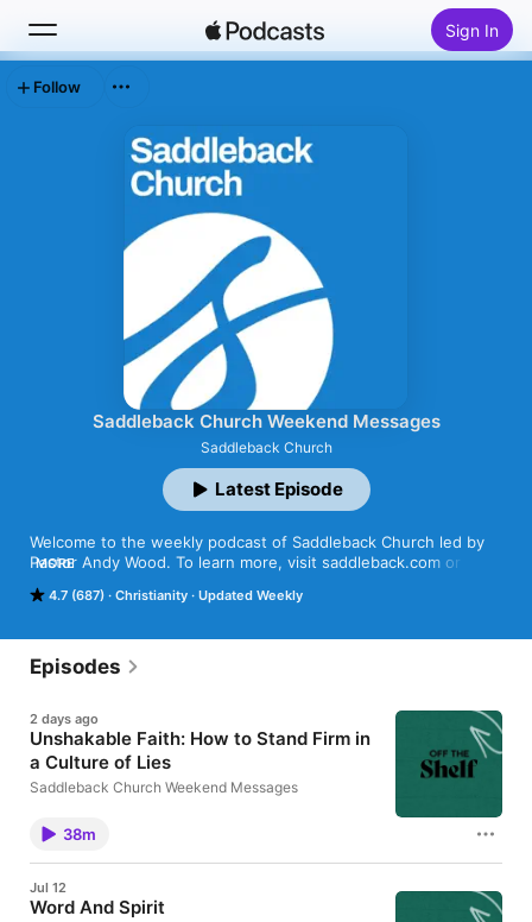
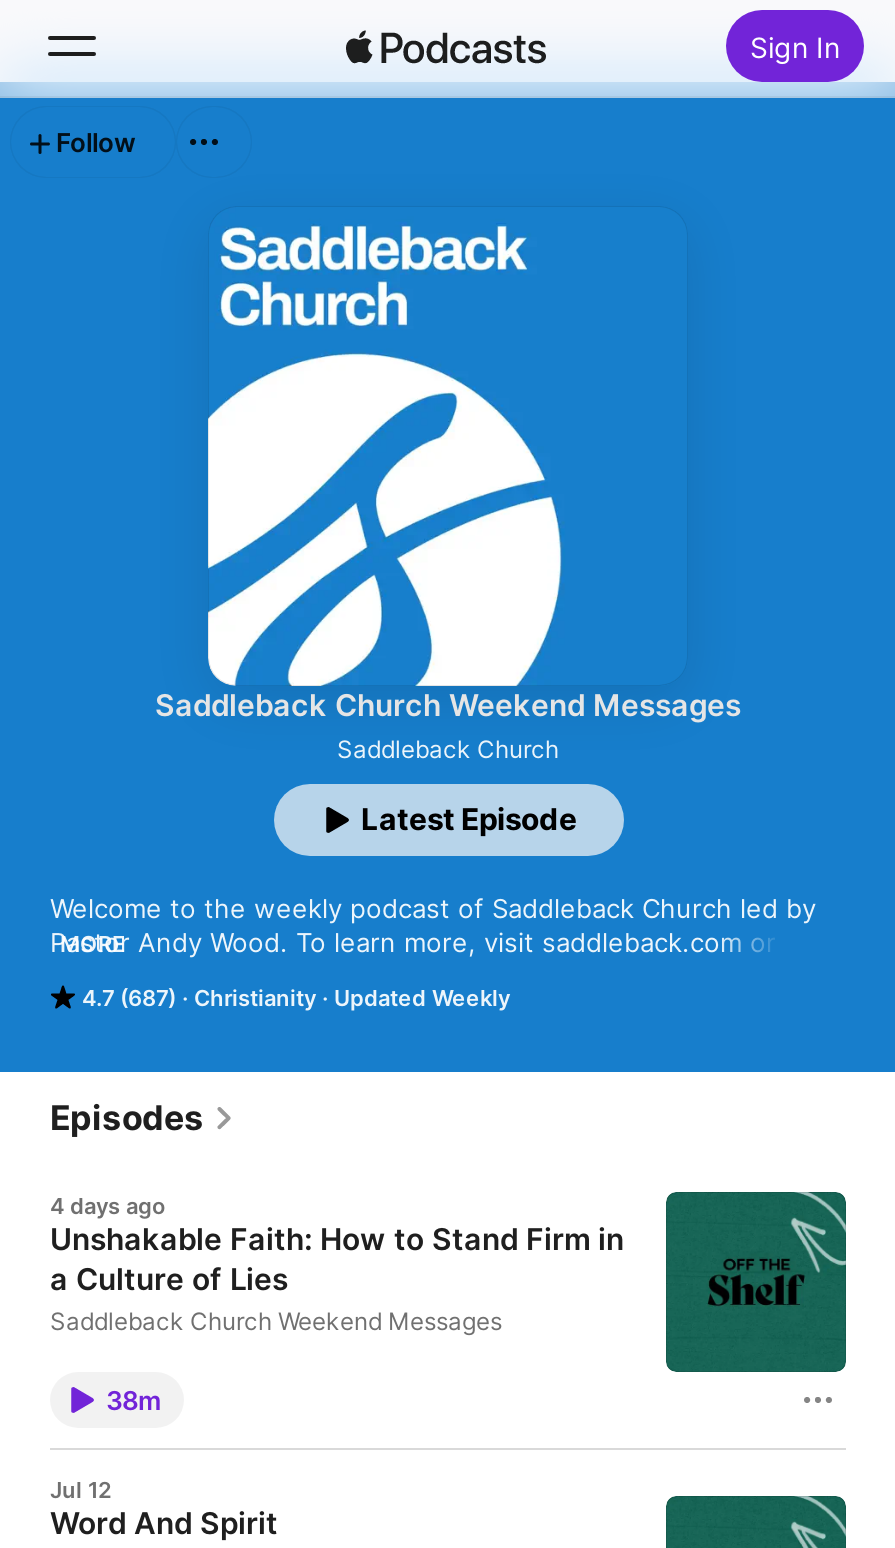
[30,711,99,727] 2 days ago -> [50,1192,166,1220] 4 days ago

